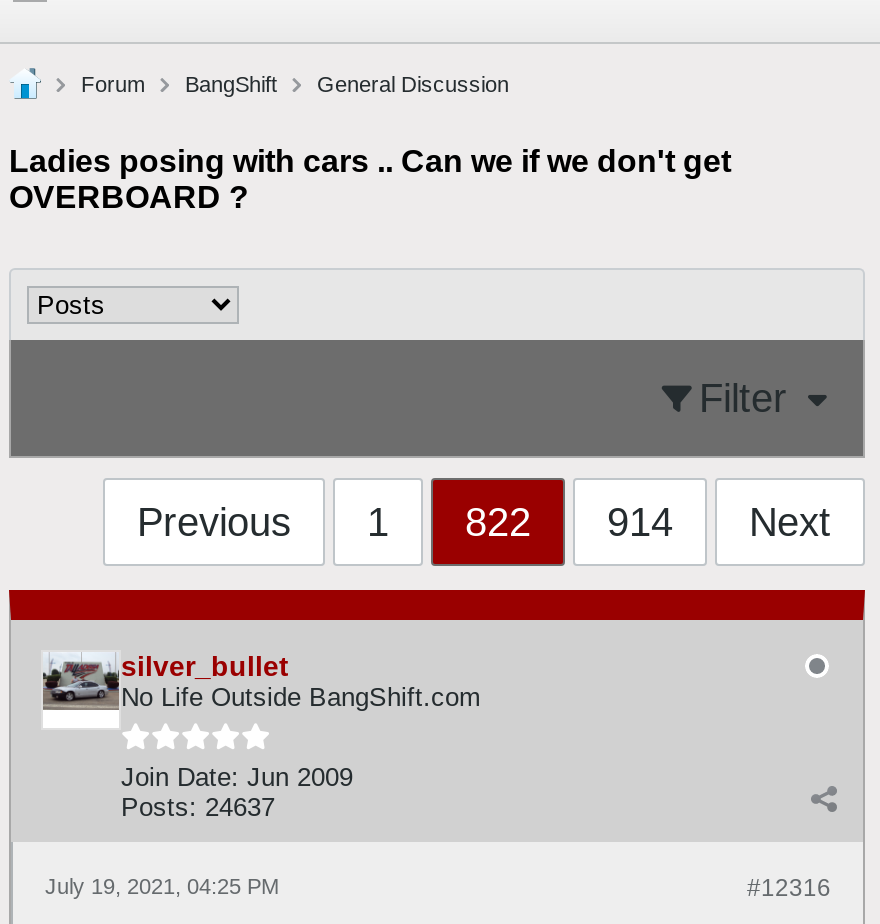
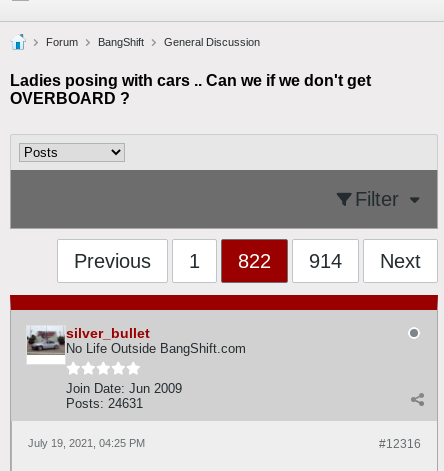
[121,792,275,822] Posts: 24637 -> [66,396,143,411] Posts: 24631

